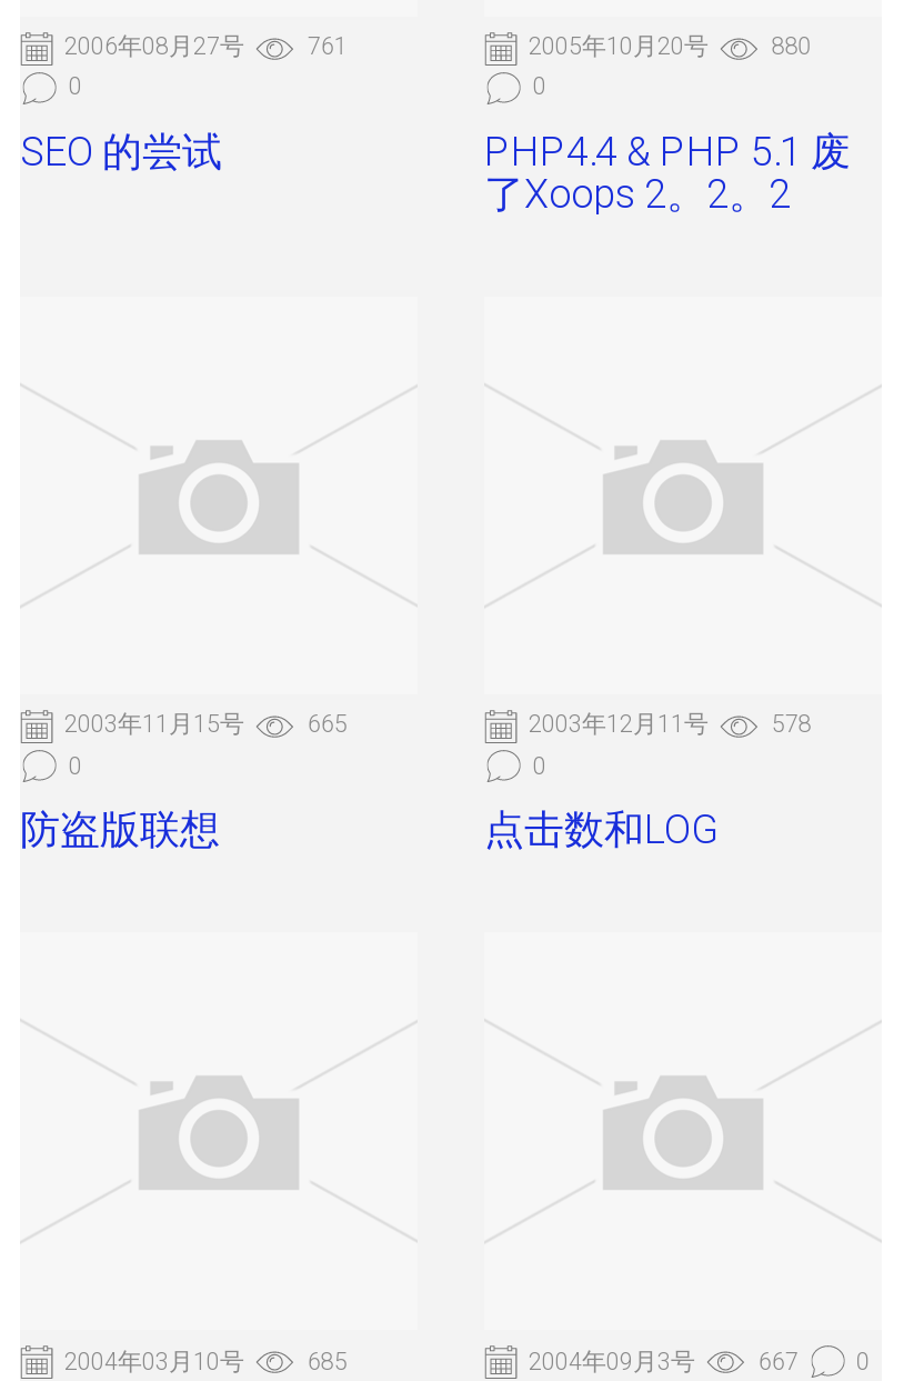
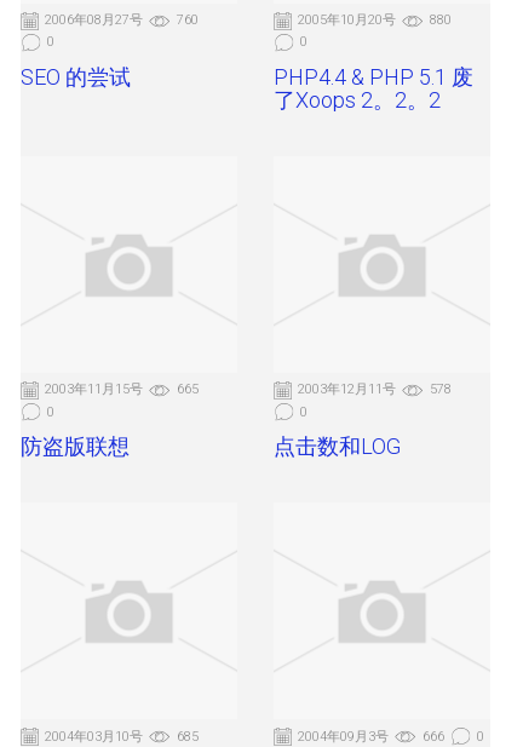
[307,33,347,62] 761 -> [177,12,199,28] 760
[758,1347,798,1376] 667 -> [423,728,445,744] 666

